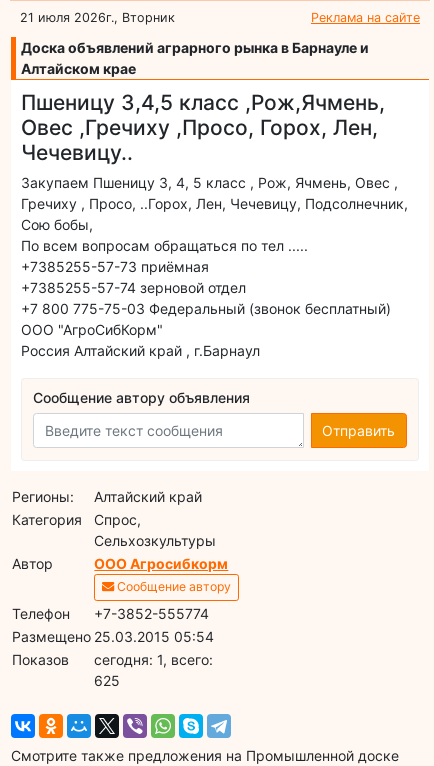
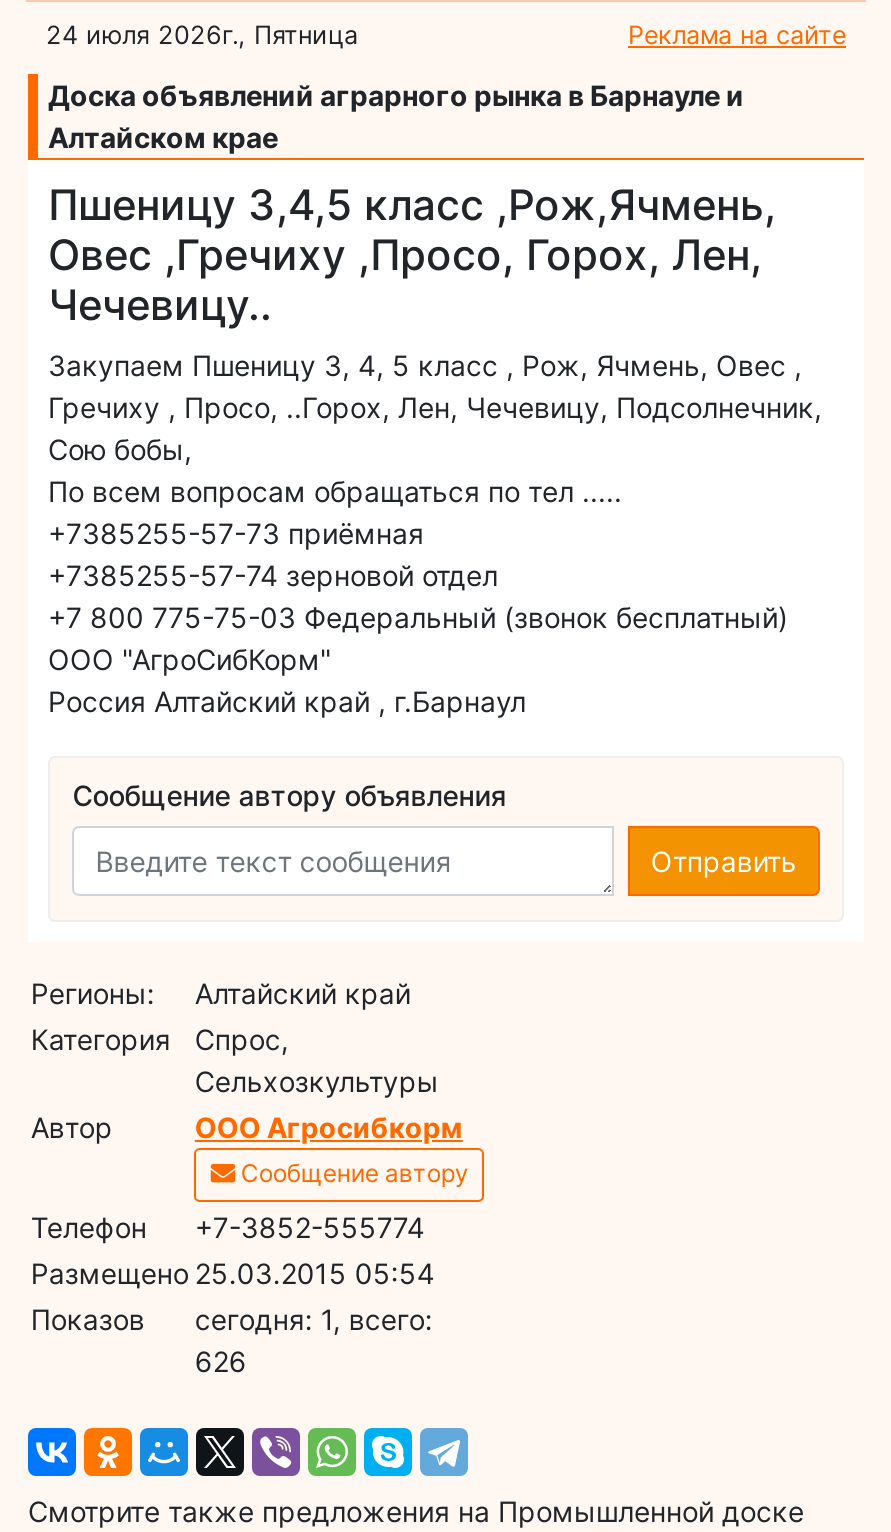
[20,10,175,25] 21 июля 2026г., Вторник -> [46,19,358,49] 24 июля 2026г., Пятница
[94,672,120,689] 625 -> [195,1343,247,1377] 626

